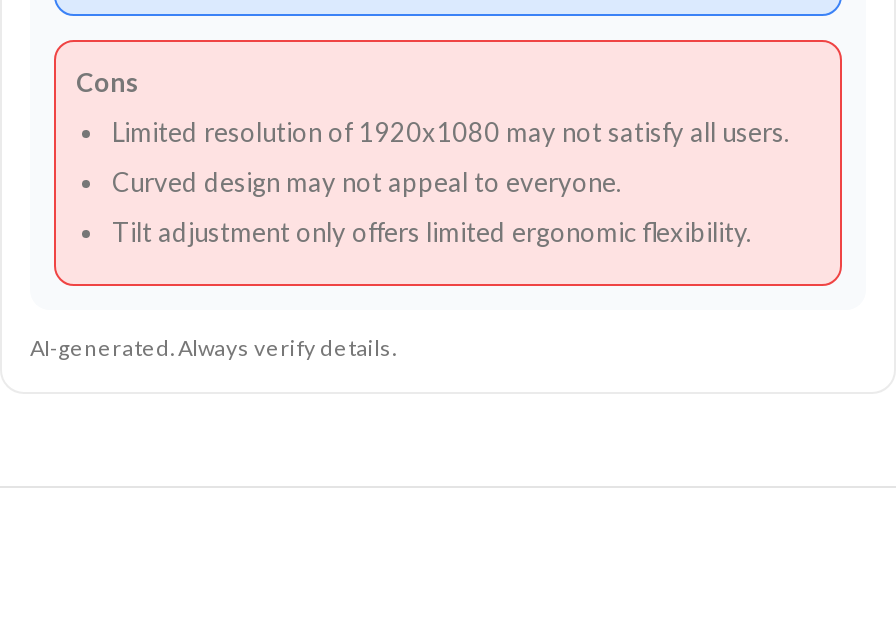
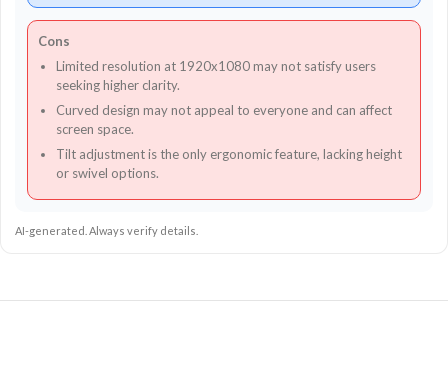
[112,117,790,149] Limited resolution of 1920x1080 may not satisfy all users. -> [56,58,376,93] Limited resolution at 1920x1080 may not satisfy users | seeking higher clarity.
[112,167,622,199] Curved design may not appeal to everyone. -> [56,102,392,137] Curved design may not appeal to everyone and can affect | screen space.
[112,217,752,249] Tilt adjustment only offers limited ergonomic flexibility. -> [56,146,402,181] Tilt adjustment is the only ergonomic feature, lacking height | or swivel options.

